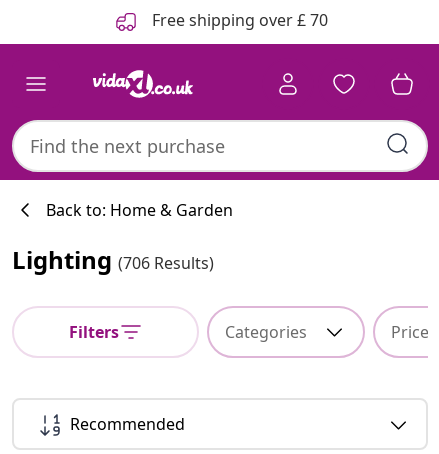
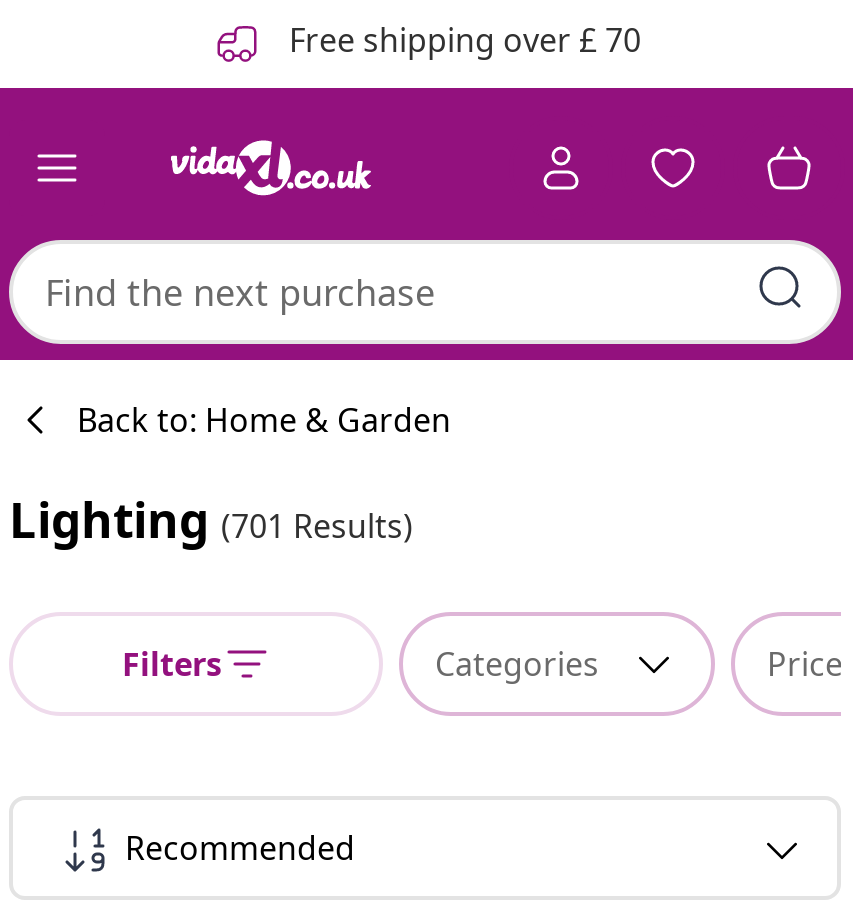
[12,243,214,276] Lighting (706 Results) -> [9,485,413,551] Lighting (701 Results)

